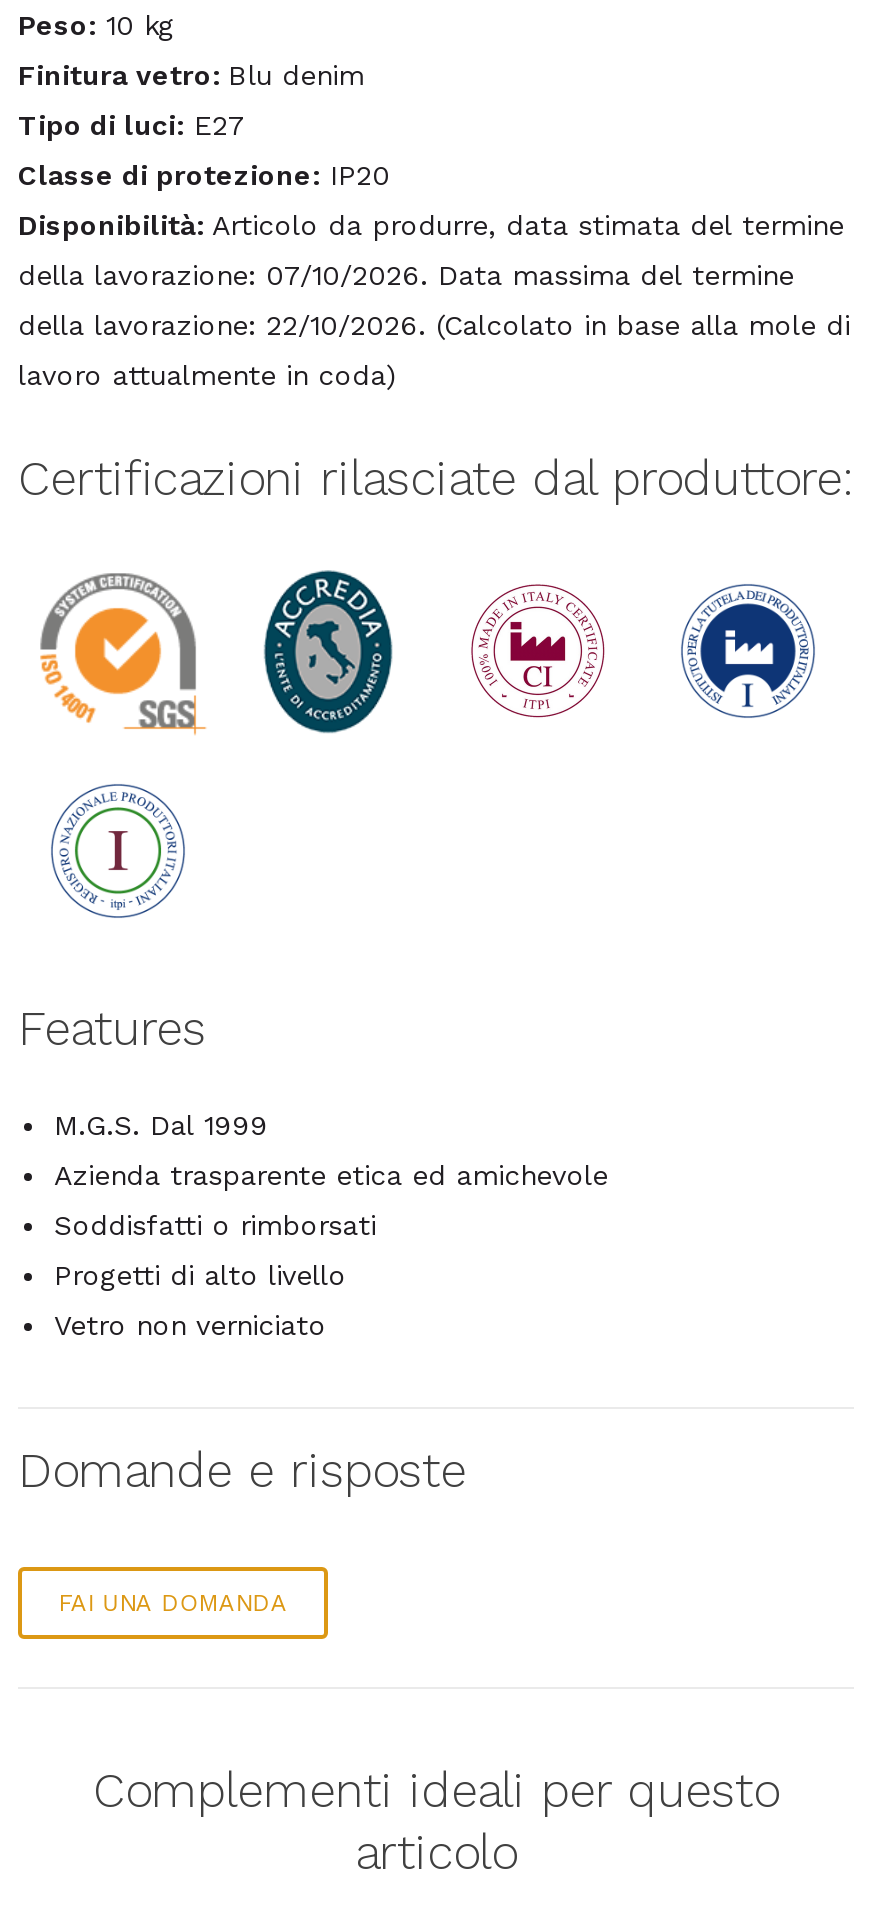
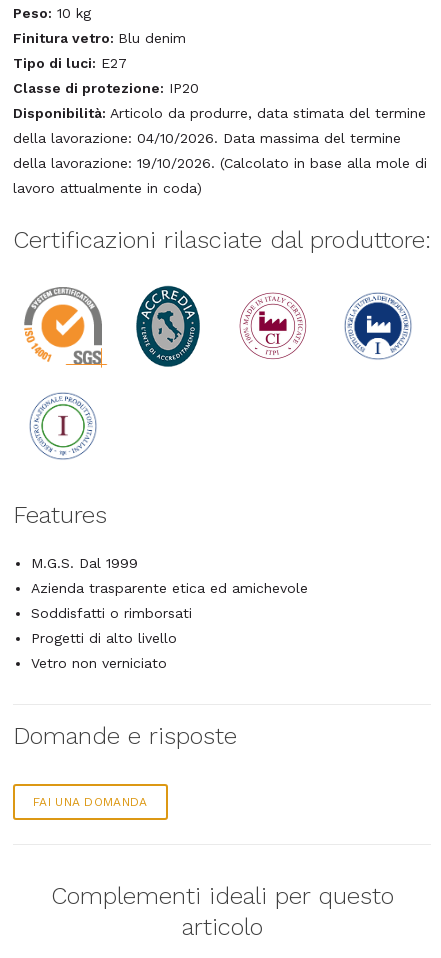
[18,259,794,291] della lavorazione: 07/10/2026. Data massima del termine -> [13,130,401,146] della lavorazione: 04/10/2026. Data massima del termine
[18,309,850,341] della lavorazione: 22/10/2026. (Calcolato in base alla mole di -> [13,155,427,171] della lavorazione: 19/10/2026. (Calcolato in base alla mole di

